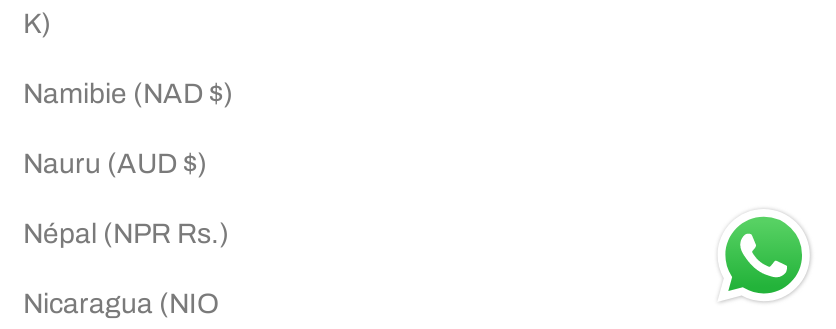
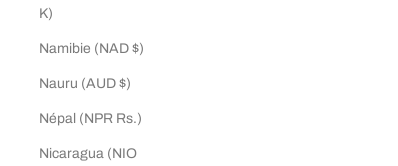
[723,215,805,297] [image] -> none

